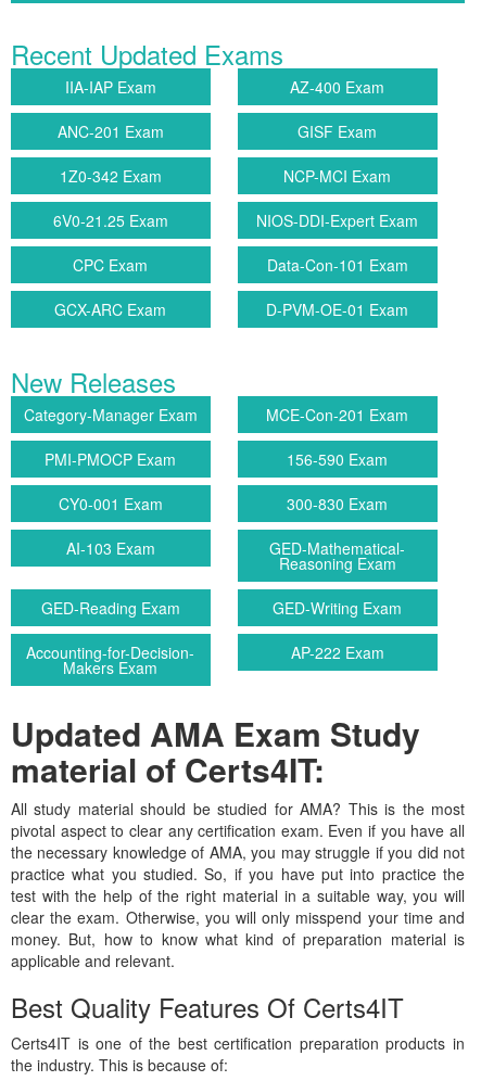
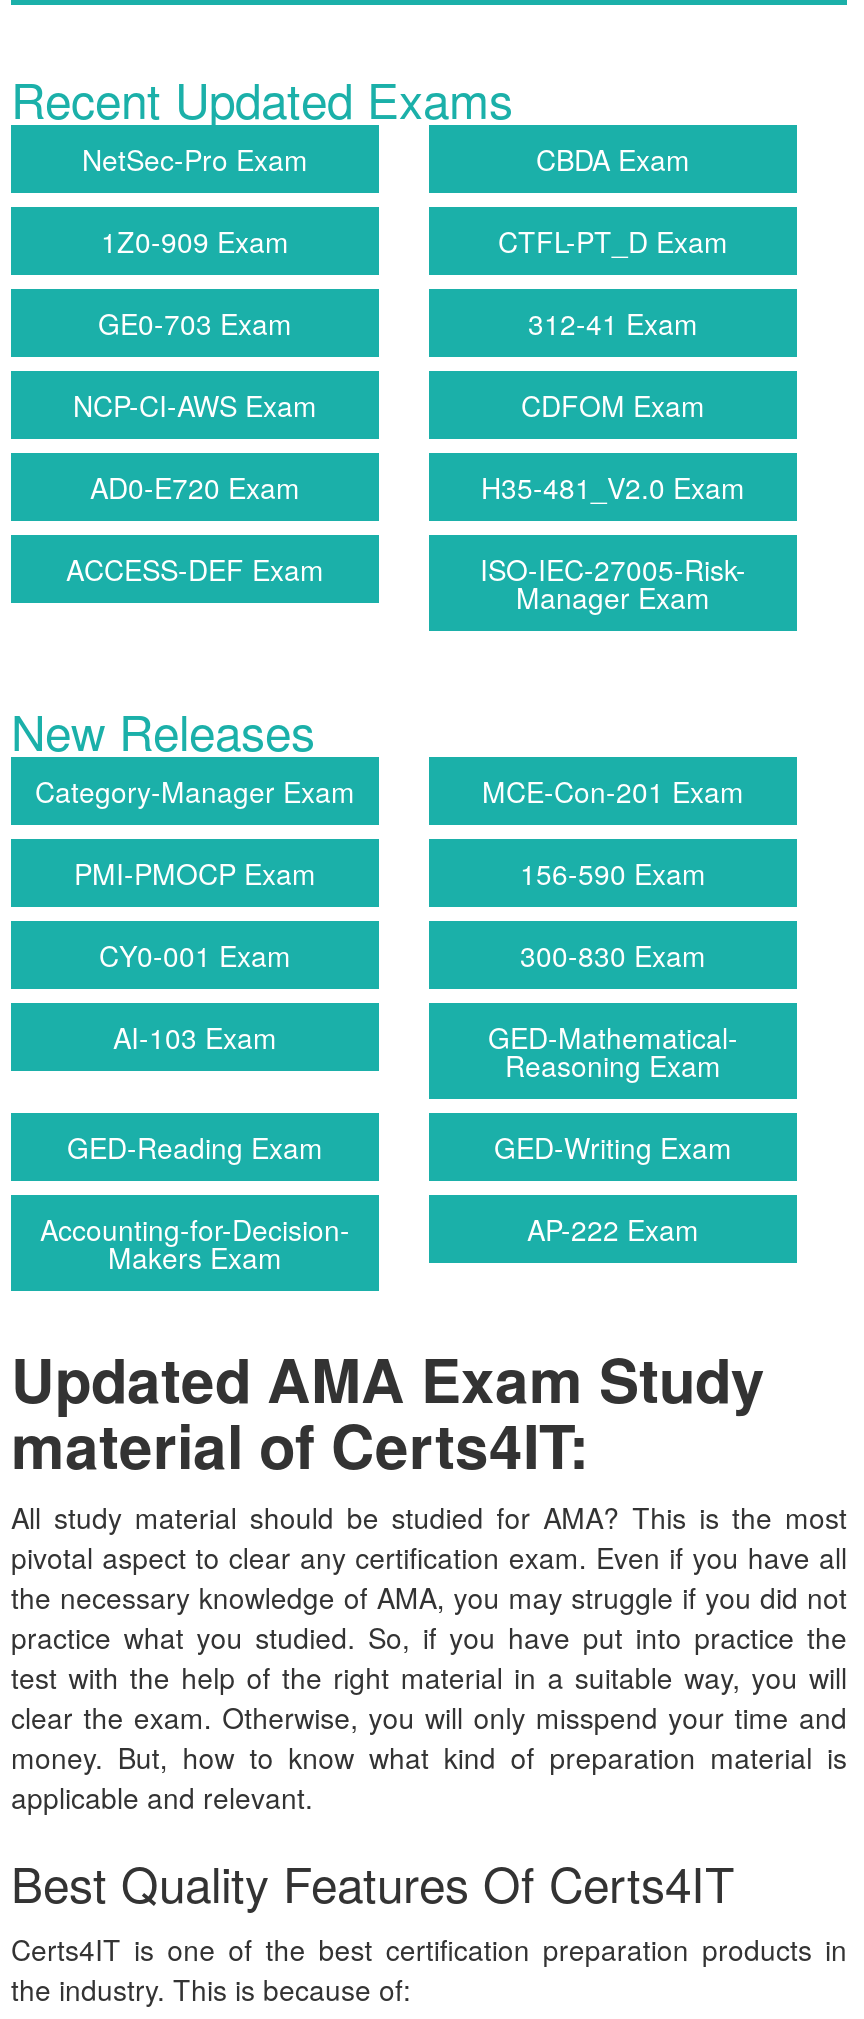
[65,76,385,98] IIA-IAP Exam | AZ-400 Exam -> [82,139,690,179] NetSec-Pro Exam | CBDA Exam
[58,120,377,142] ANC-201 Exam | GISF Exam -> [101,221,728,261] 1Z0-909 Exam | CTFL-PT_D Exam
[60,165,391,187] 1Z0-342 Exam | NCP-MCI Exam -> [98,303,698,343] GE0-703 Exam | 312-41 Exam
[53,209,418,231] 6V0-21.25 Exam | NIOS-DDI-Expert Exam -> [73,385,705,425] NCP-CI-AWS Exam | CDFOM Exam
[73,254,408,276] CPC Exam | Data-Con-101 Exam -> [90,467,745,507] AD0-E720 Exam | H35-481_V2.0 Exam
[55,298,409,320] GCX-ARC Exam | D-PVM-OE-01 Exam -> [66,549,746,617] ACCESS-DEF Exam | ISO-IEC-27005-Risk- | Manager Exam

